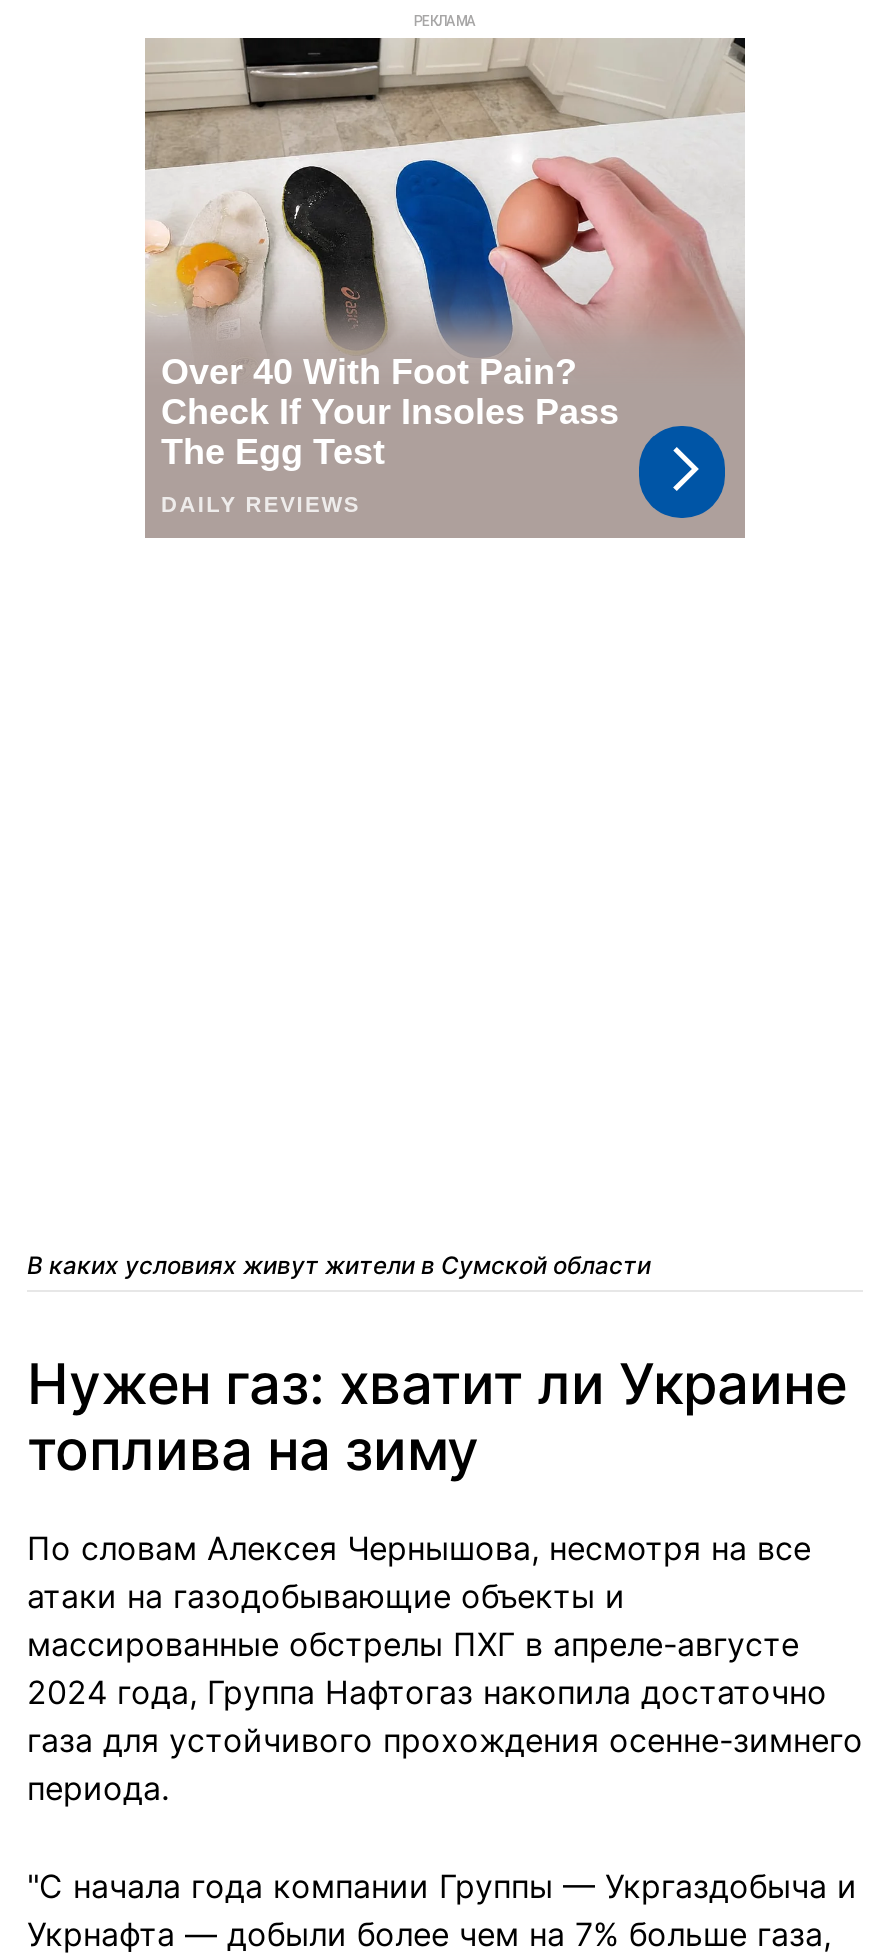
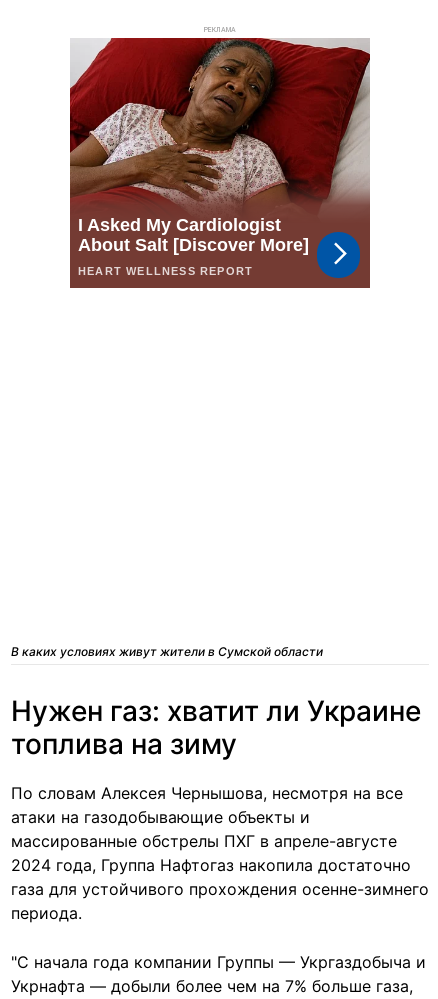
[145,36,747,536] [image] -> [69,37,370,288] [image]

